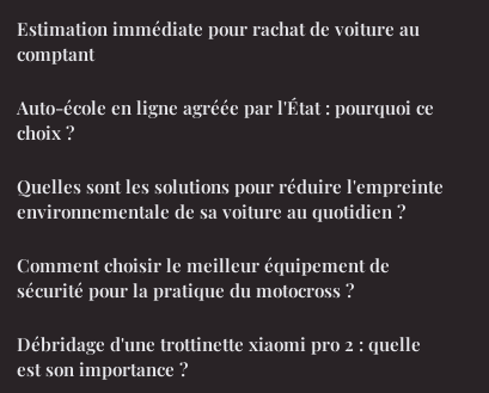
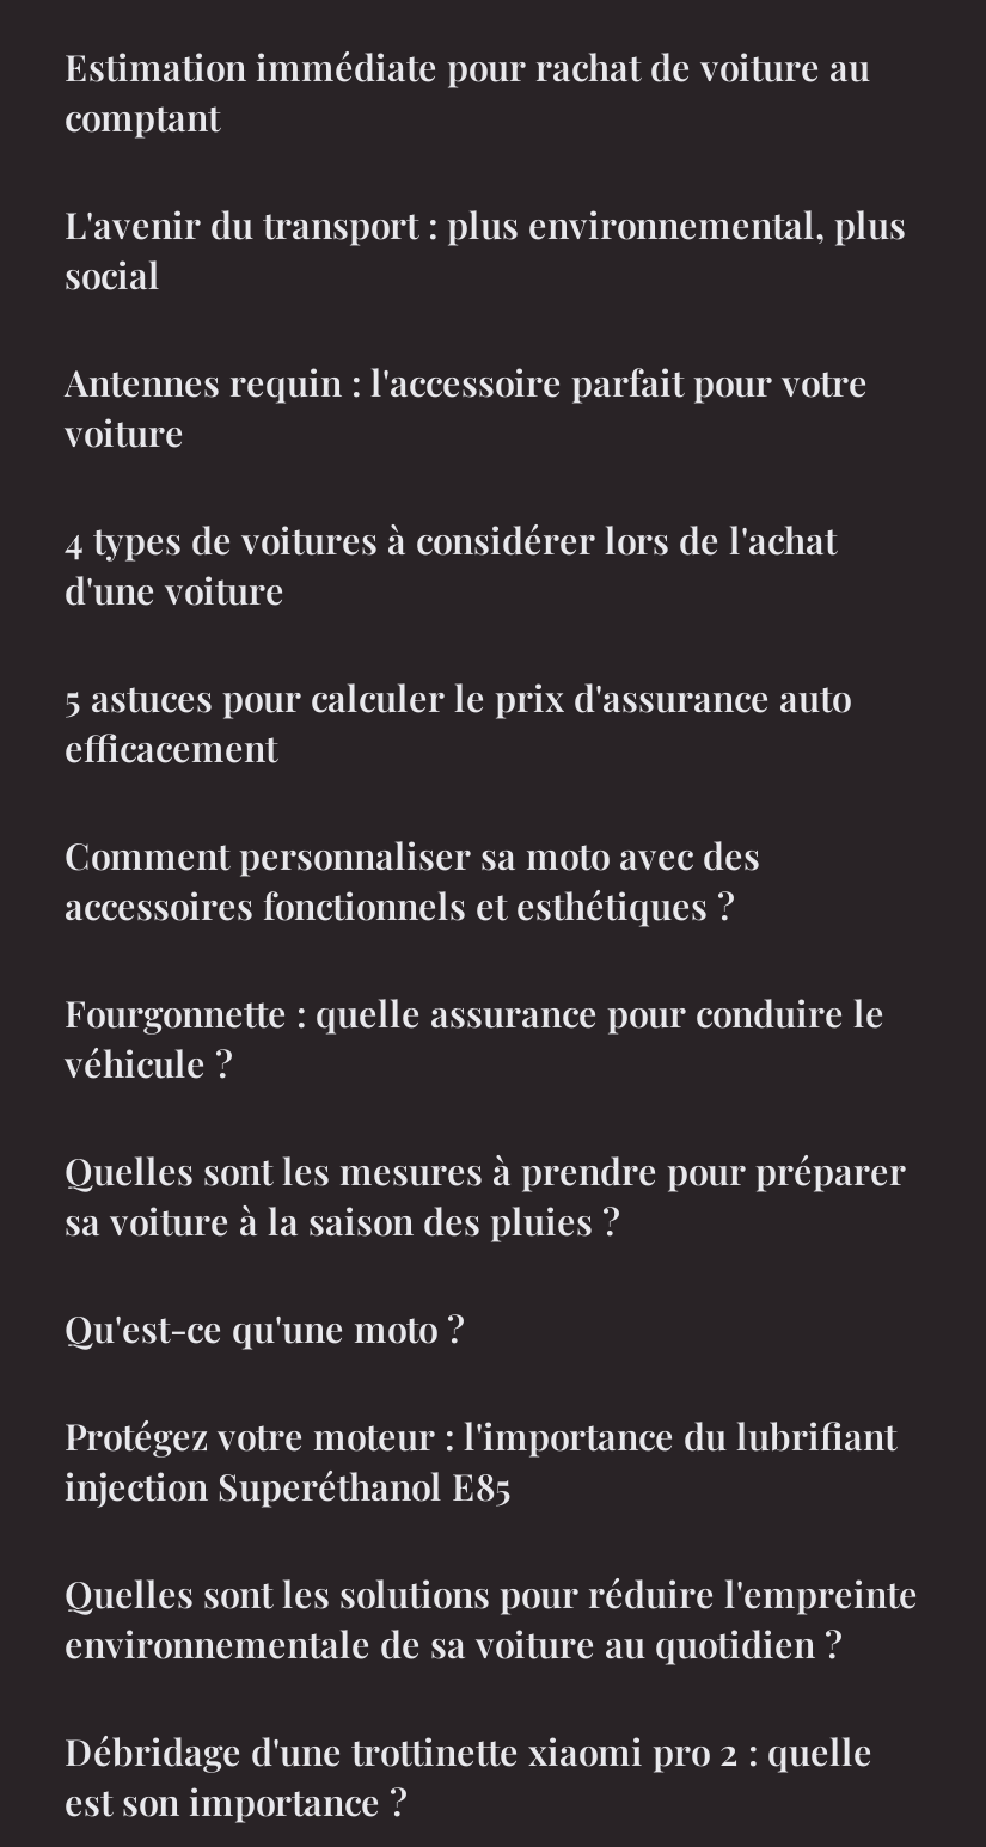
[17,95,434,144] Auto-école en ligne agréée par l'État : pourquoi ce | choix ? -> [65,200,906,1509] L'avenir du transport : plus environnemental, plus | social | Antennes requin : l'accessoire parfait pour votre | voiture | 4 types de voitures à considérer lors de l'achat | d'une voiture | 5 astuces pour calculer le prix d'assurance auto | efficacement | Comment personnaliser sa moto avec des | accessoires fonctionnels et esthétiques ? | Fourgonnette : quelle assurance pour conduire le | véhicule ? | Quelles sont les mesures à prendre pour préparer | sa voiture à la saison des pluies ? | Qu'est-ce qu'une moto ? | Protégez votre moteur : l'importance du lubrifiant | injection Superéthanol E85
moved [17,174,444,223] -> [65,1569,918,1667]: Quelles sont les solutions pour réduire l'empreinte | environnementale de sa voiture au quotidien ?
[17,253,390,302] Comment choisir le meilleur équipement de | sécurité pour la pratique du motocross ? -> none

